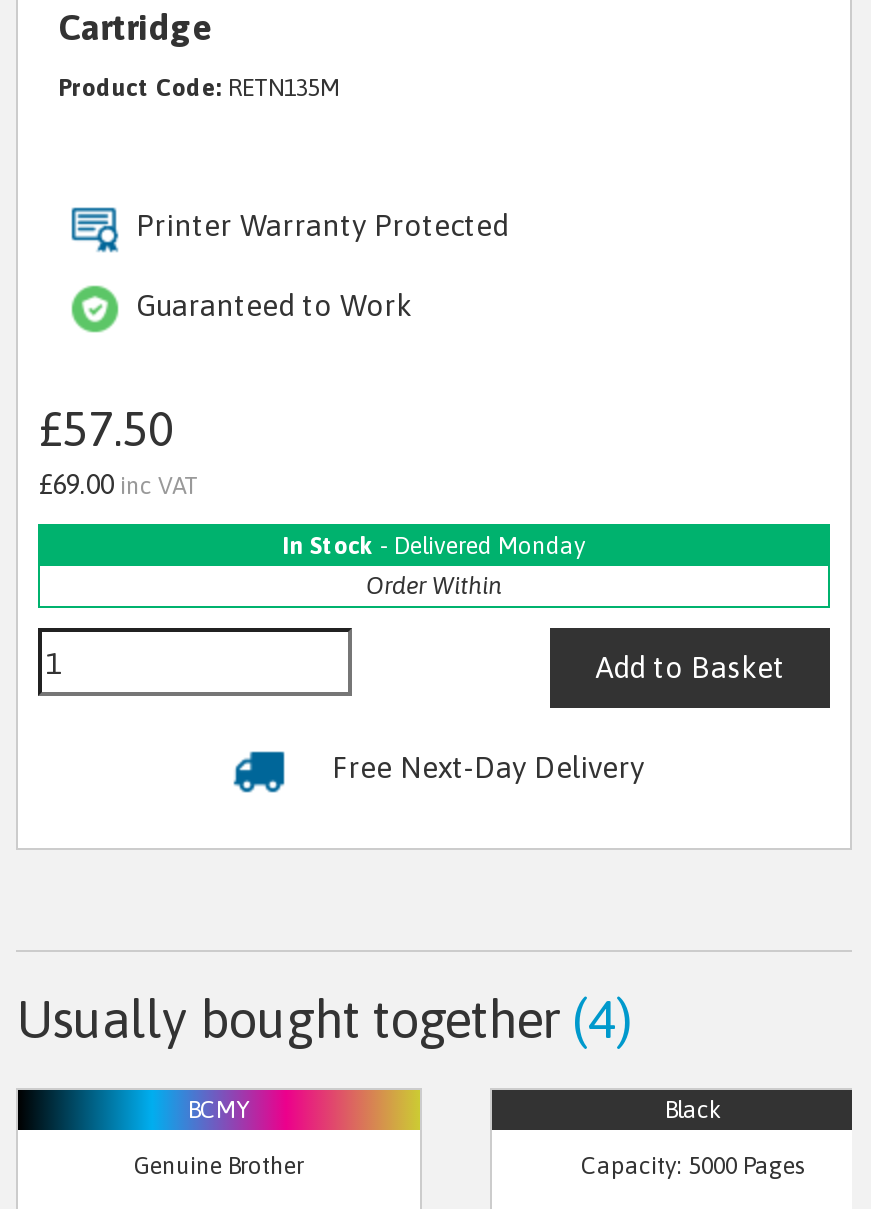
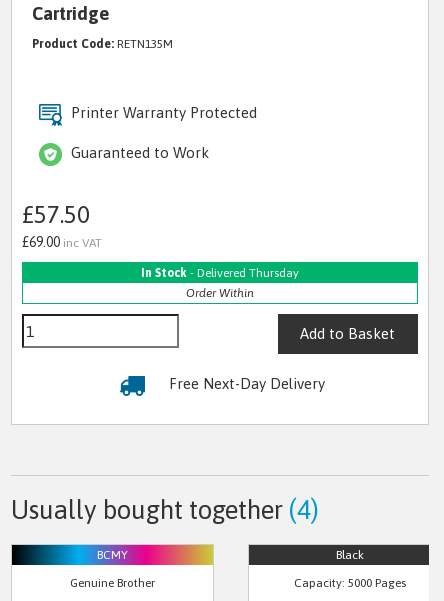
[282,532,586,560] In Stock - Delivered Monday -> [141,266,299,280] In Stock - Delivered Thursday

